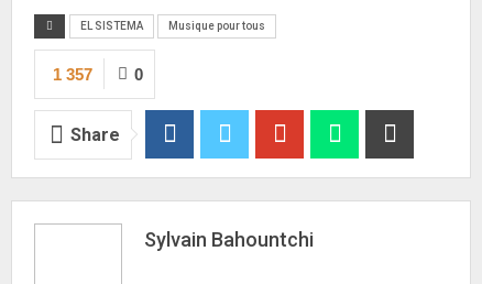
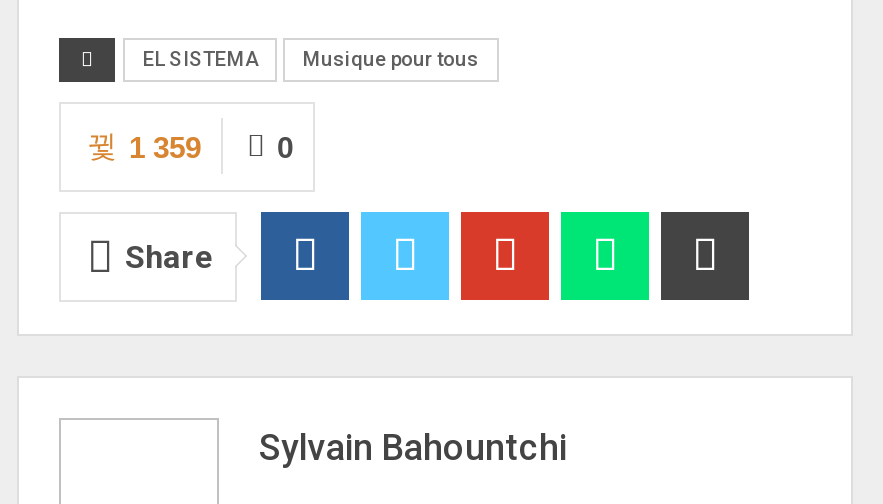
[53,64,92,83] 1 357 -> [129,129,201,163] 1 359

